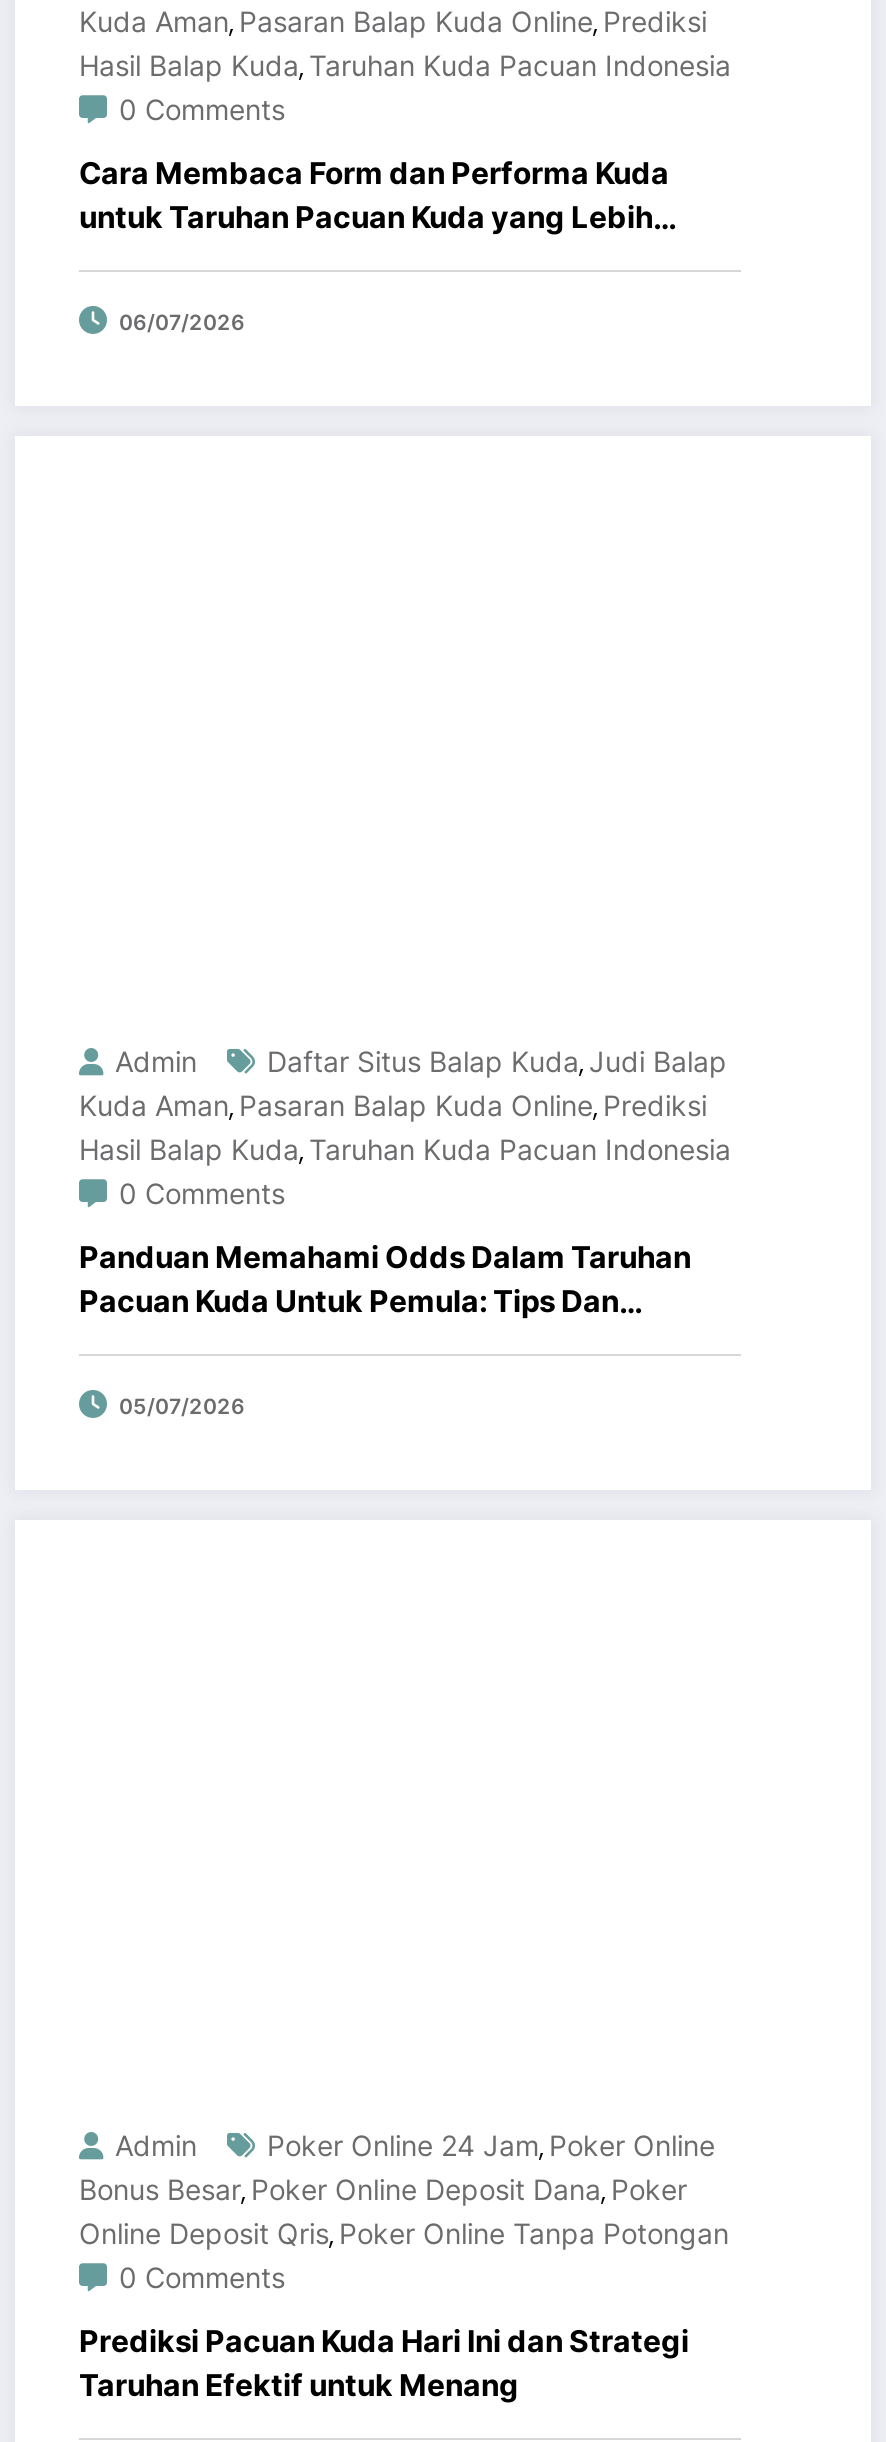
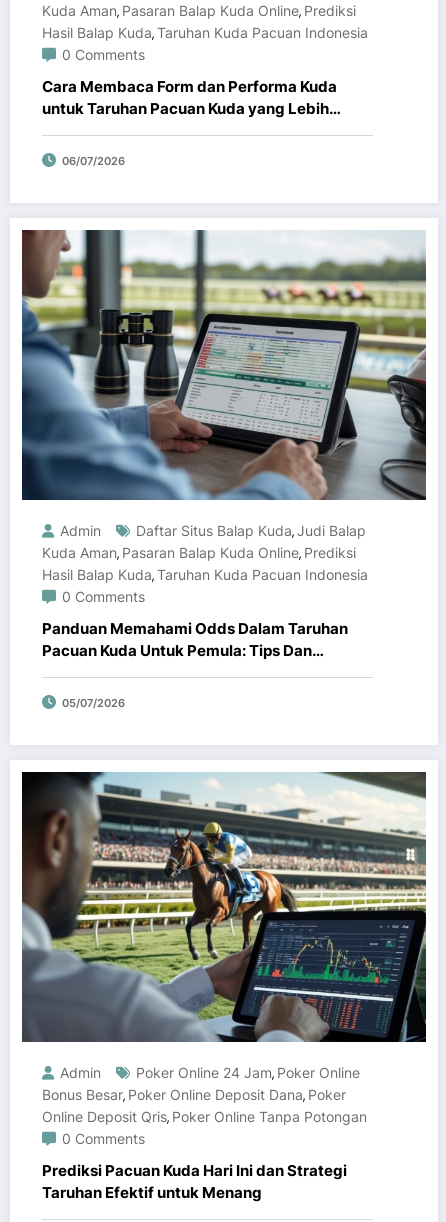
none -> [21,229,427,501] [image]
none -> [21,771,427,1043] [image]

